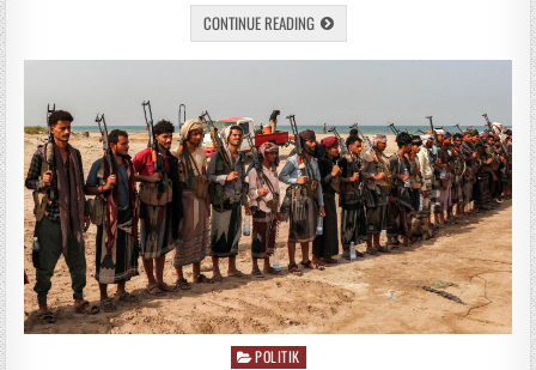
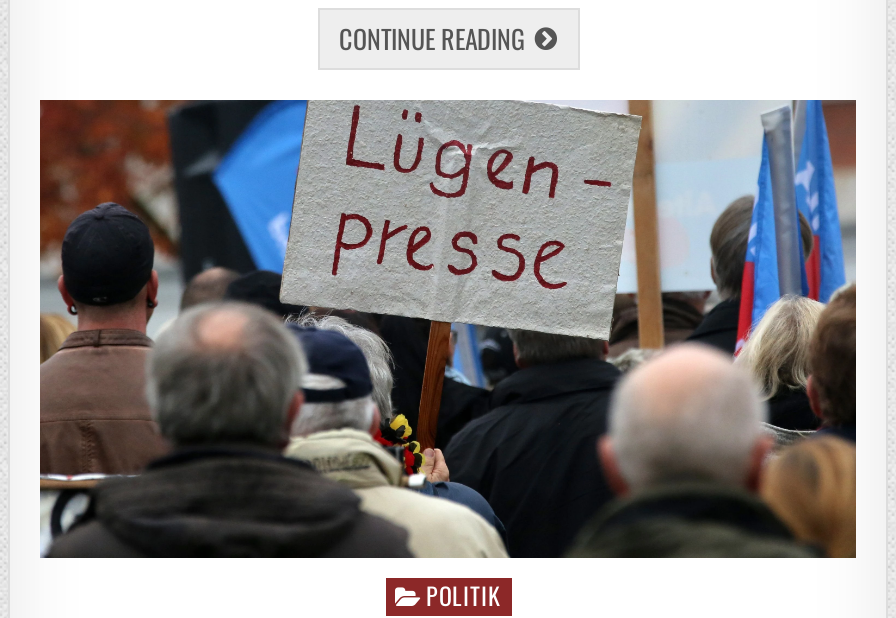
[23,60,513,335] [image] -> [38,98,858,560] [image]

